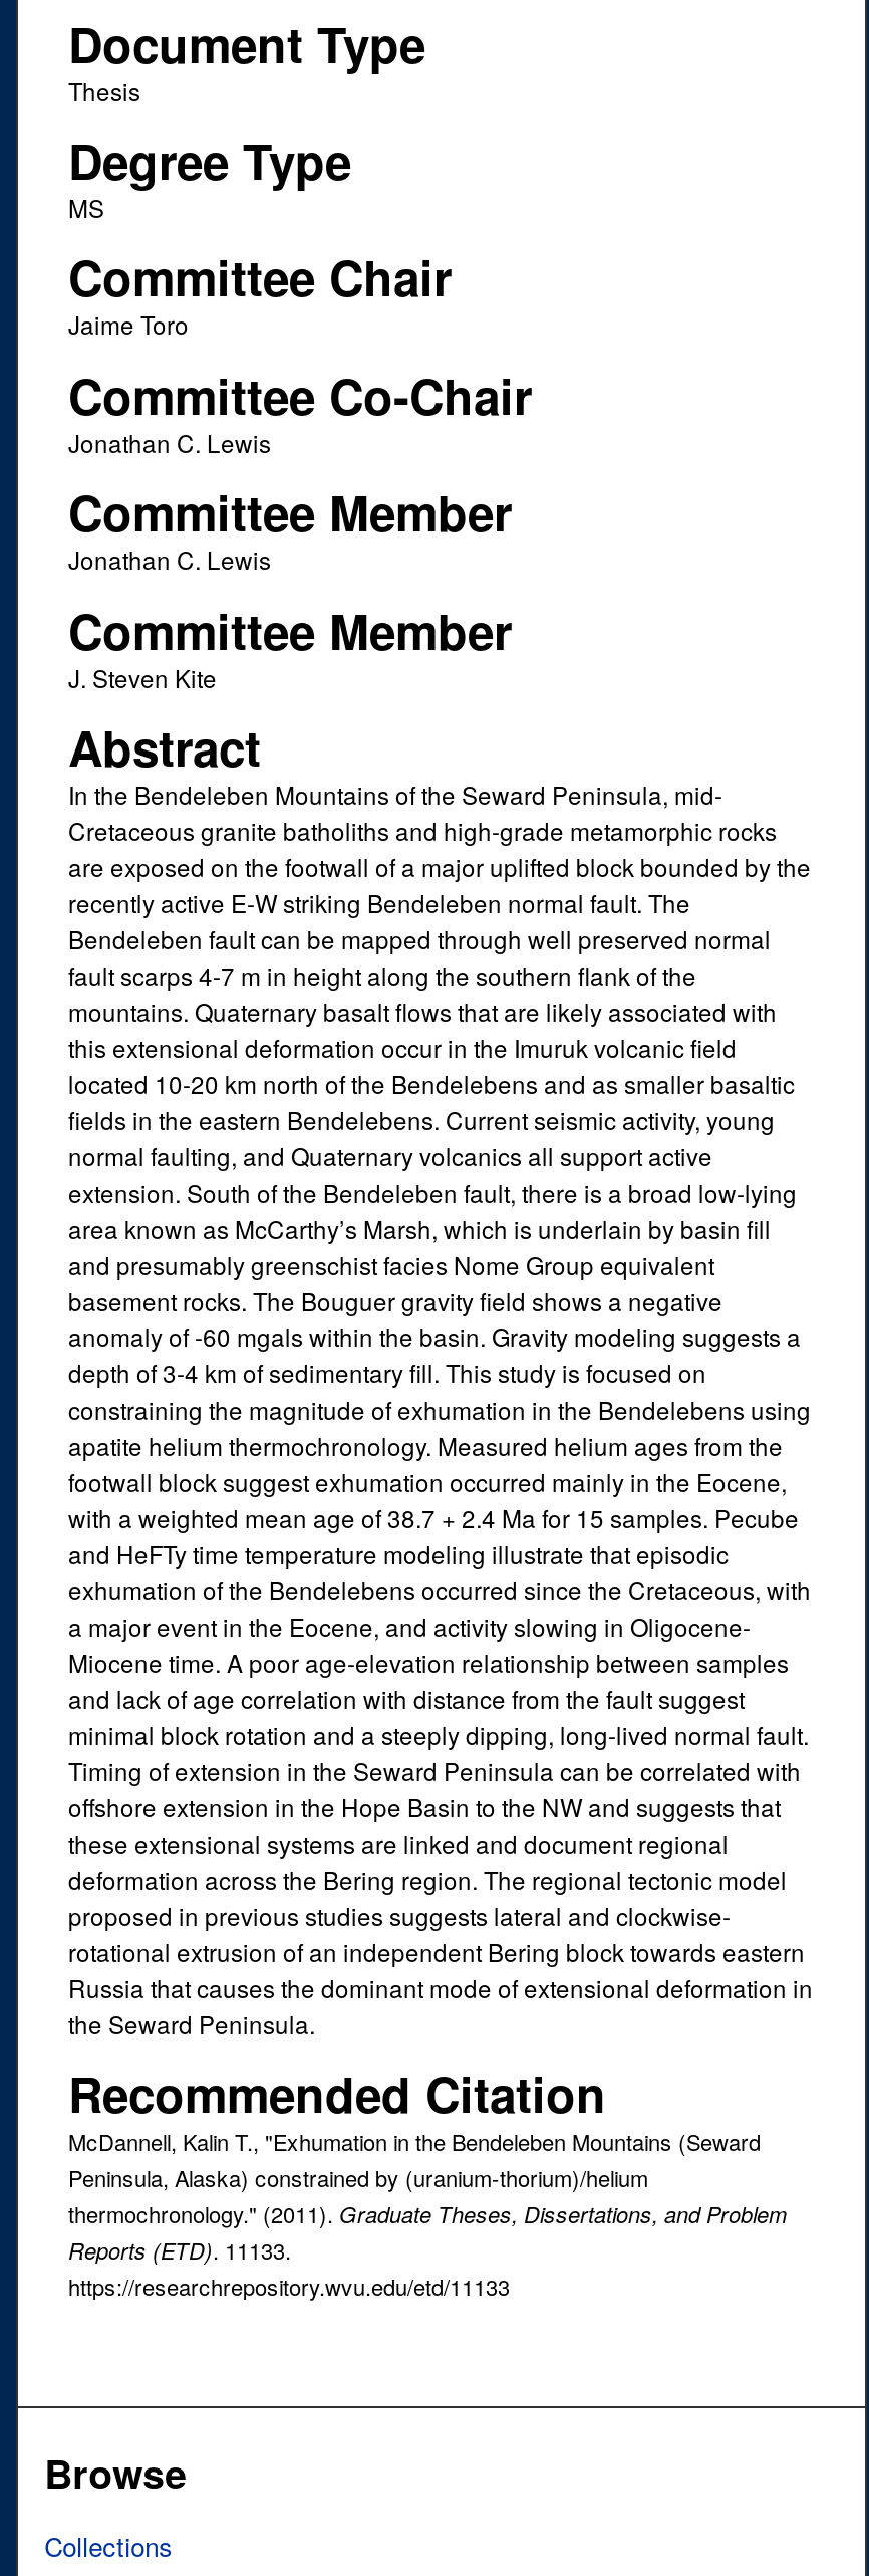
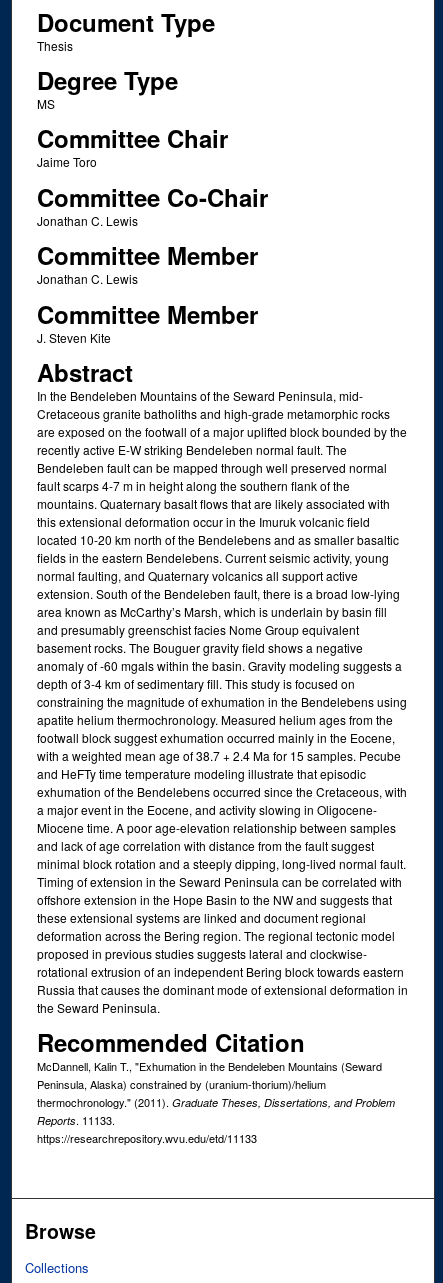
[68,2234,291,2267] Reports (ETD). 11133. -> [37,1112,115,1128] Reports. 11133.

